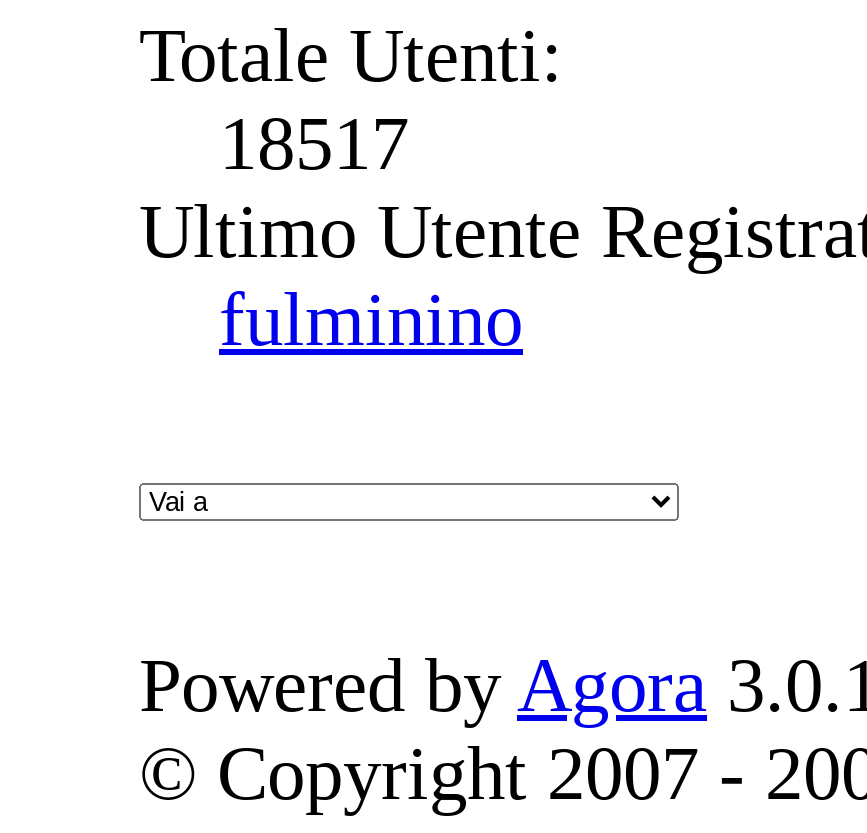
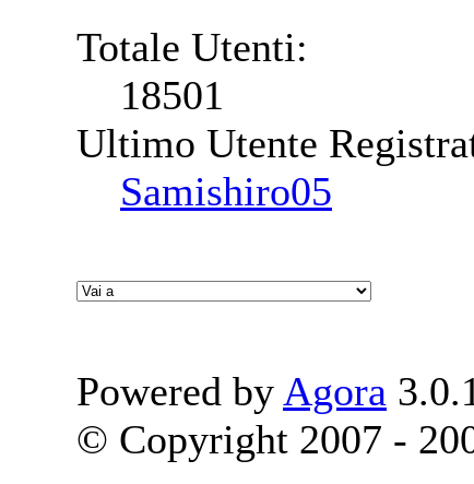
[219,100,409,184] 18517 -> [120,72,224,118] 18501
[219,276,523,360] fulminino -> [120,168,332,214] Samishiro05

